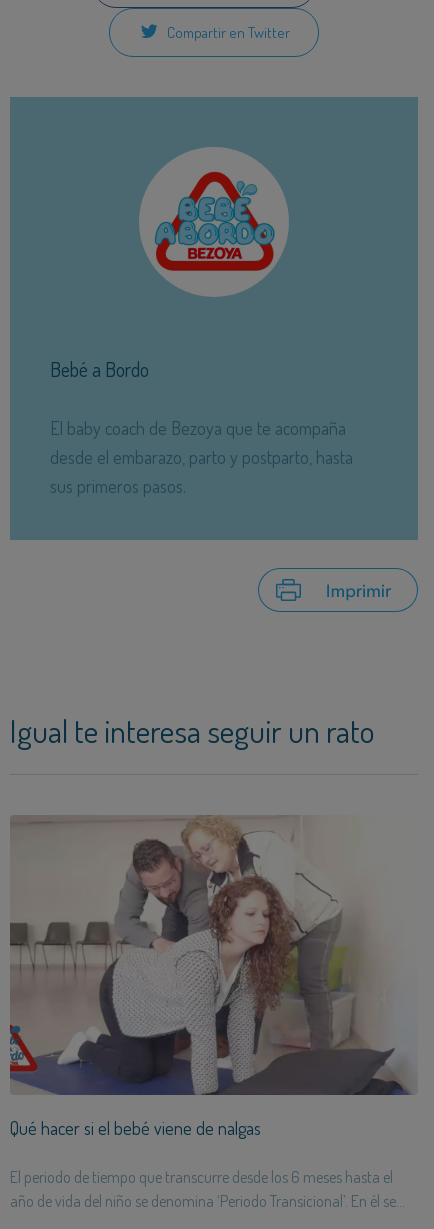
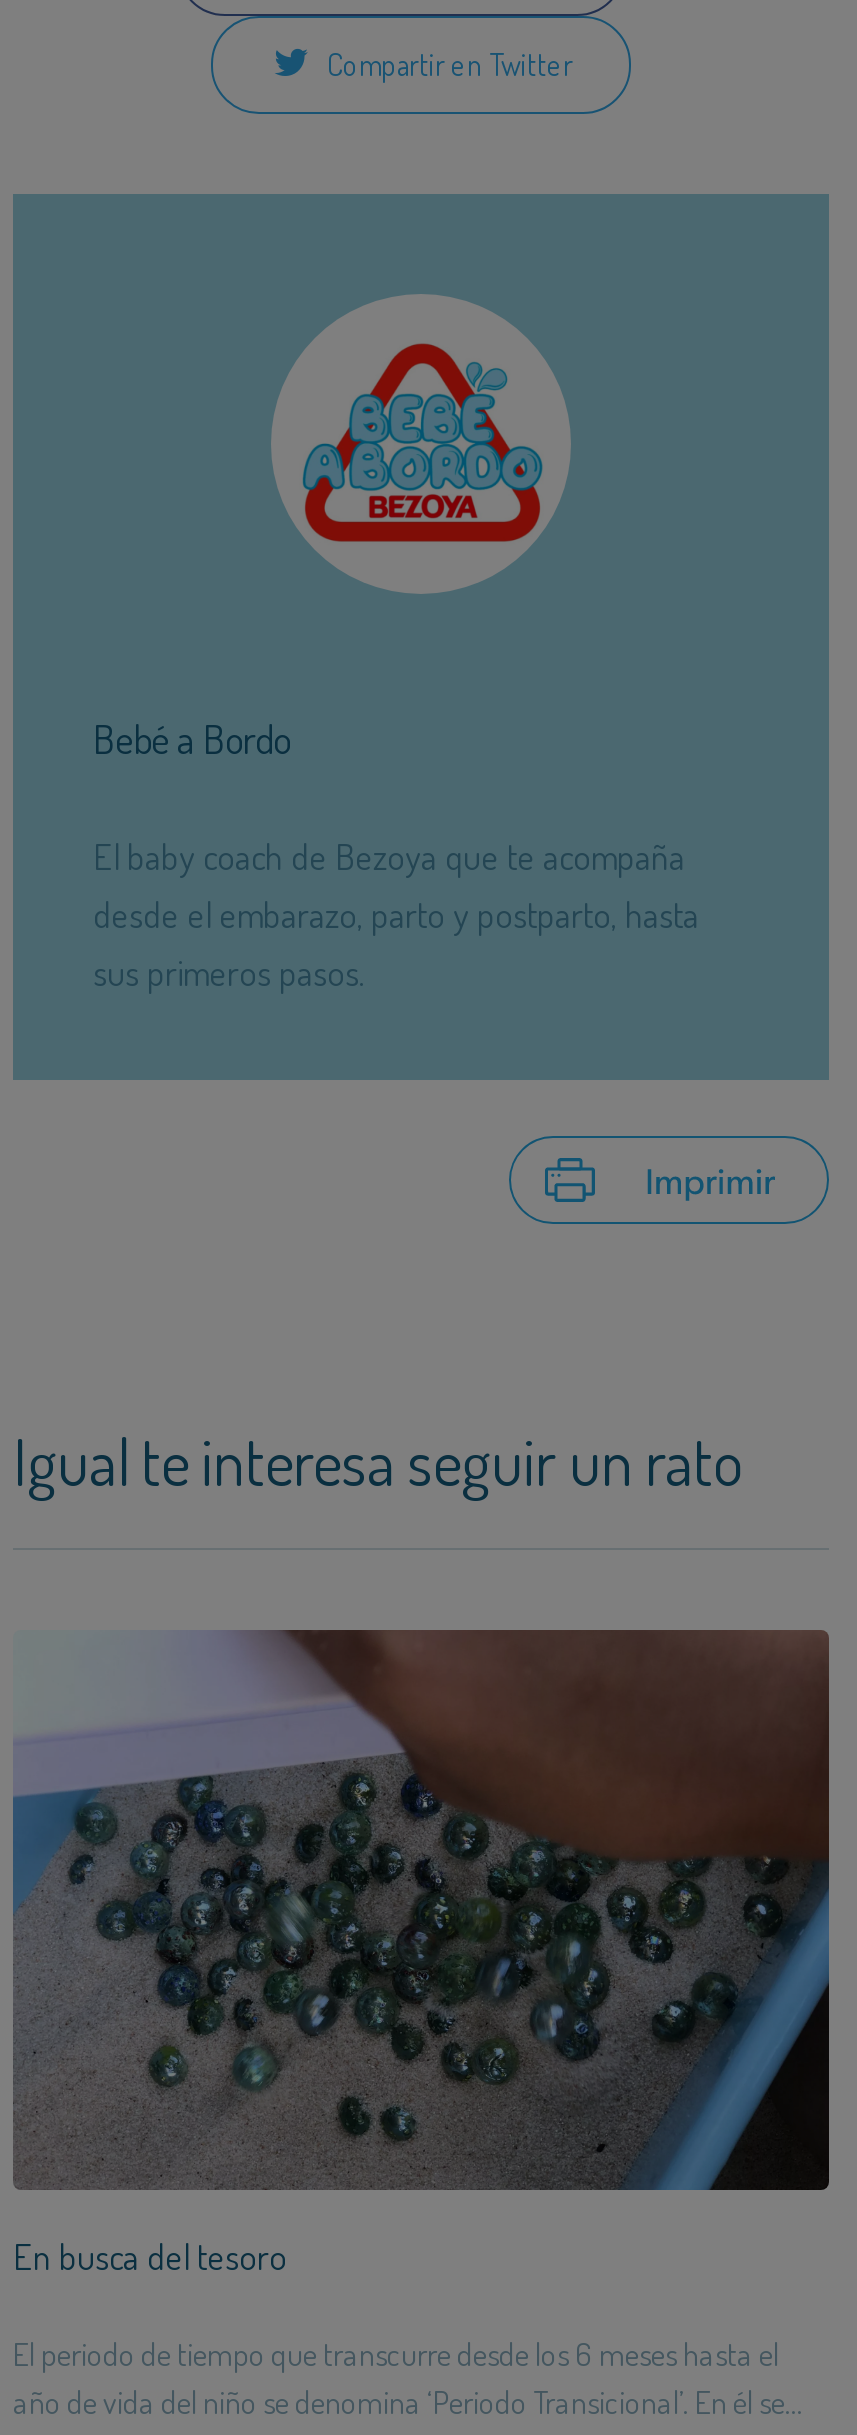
[9,815,418,1139] [image] | Qué hacer si el bebé viene de nalgas -> [11,1628,831,2279] [image] | En busca del tesoro

